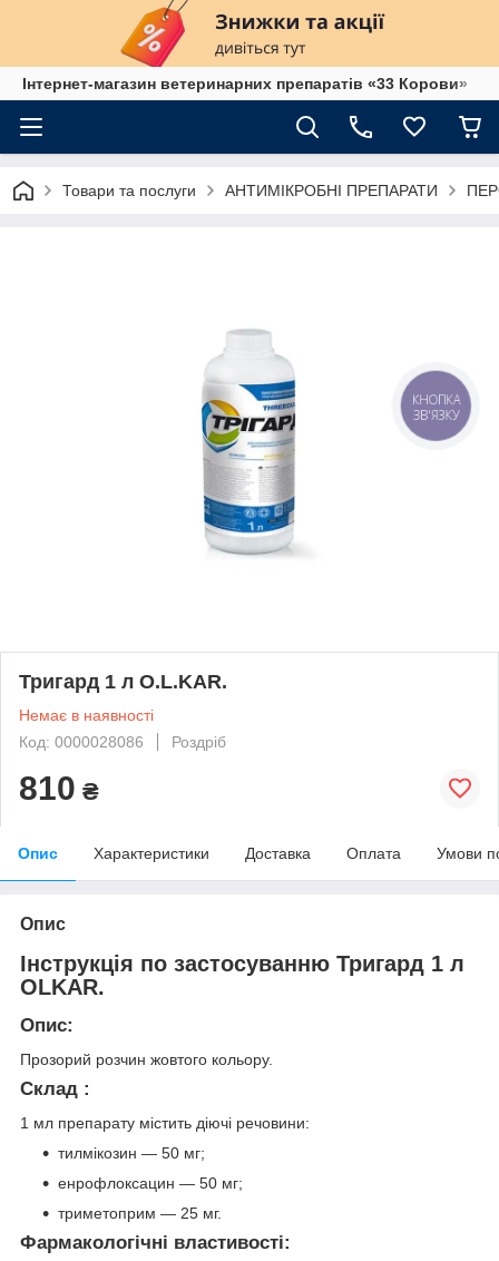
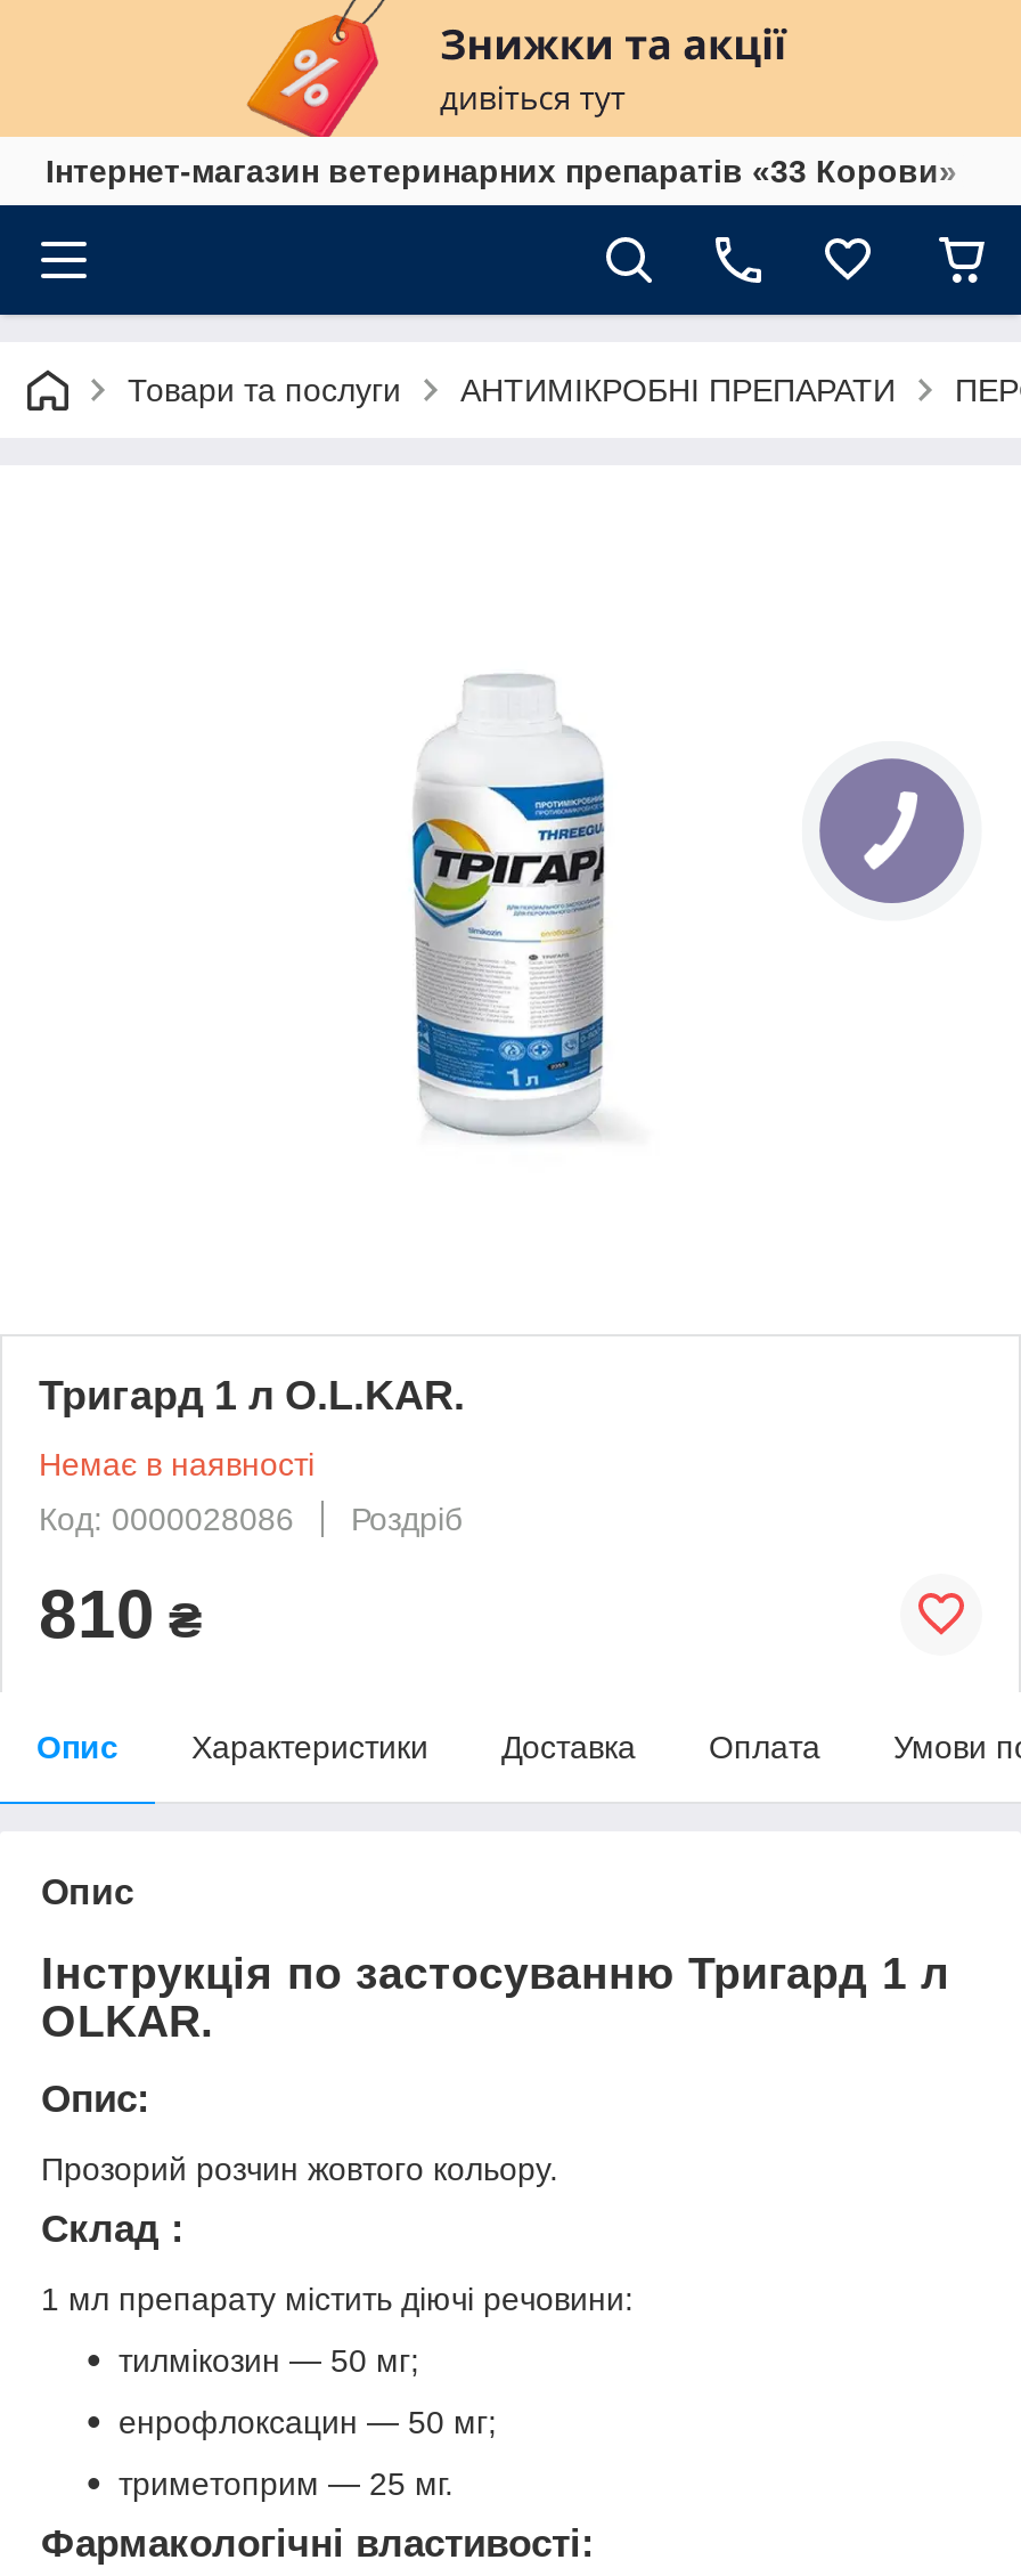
[412,391,460,423] КНОПКА | ЗВ'ЯЗКУ -> none

